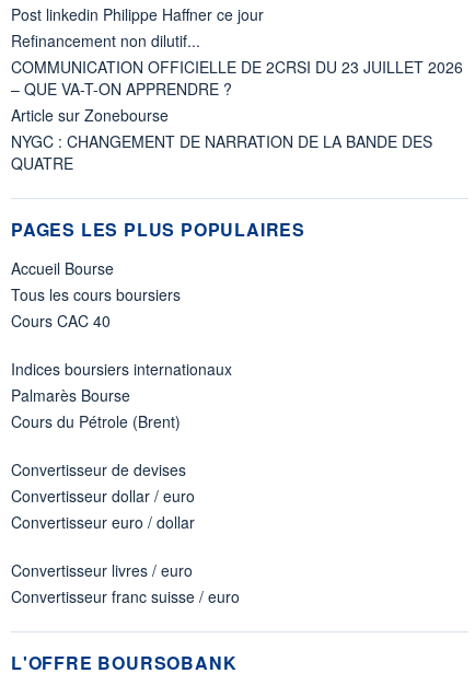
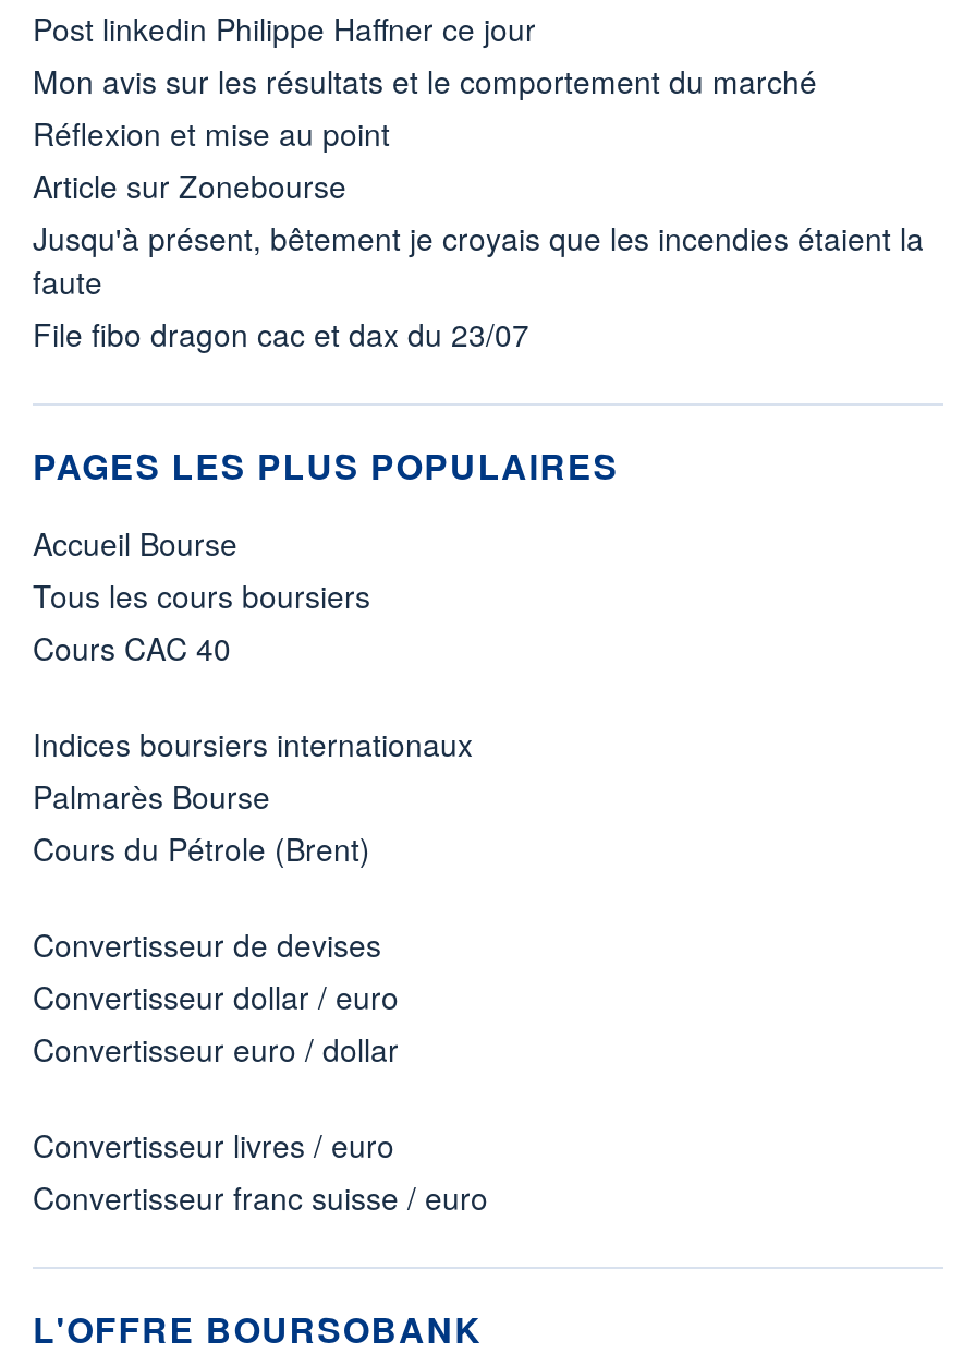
[11,30,463,100] Refinancement non dilutif... | COMMUNICATION OFFICIELLE DE 2CRSI DU 23 JUILLET 2026 | – QUE VA-T-ON APPRENDRE ? -> [33,59,817,155] Mon avis sur les résultats et le comportement du marché | Réflexion et mise au point
moved [11,104,169,126] -> [33,164,346,207]: Article sur Zonebourse
[11,130,432,174] NYGC : CHANGEMENT DE NARRATION DE LA BANDE DES | QUATRE -> [33,216,924,355] Jusqu'à présent, bêtement je croyais que les incendies étaient la | faute | File fibo dragon cac et dax du 23/07

